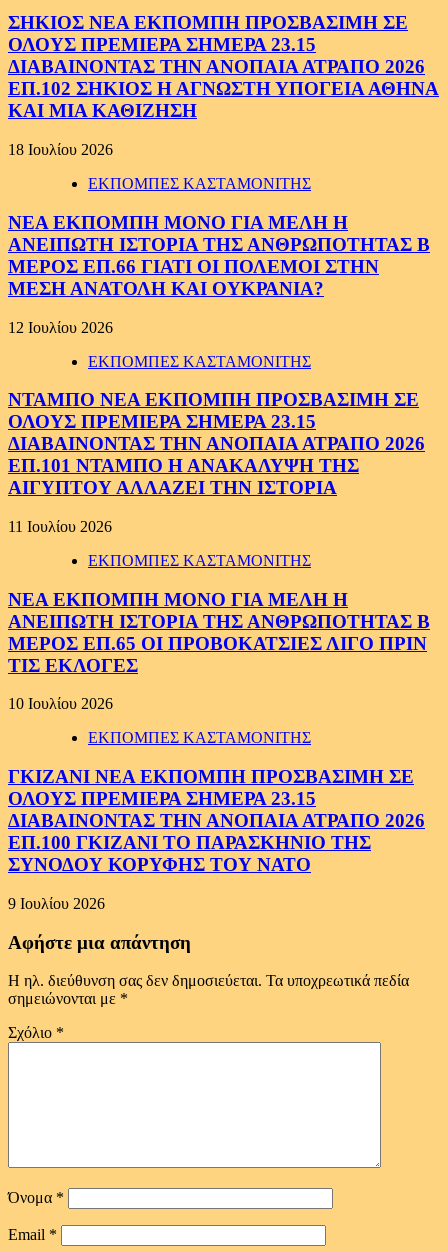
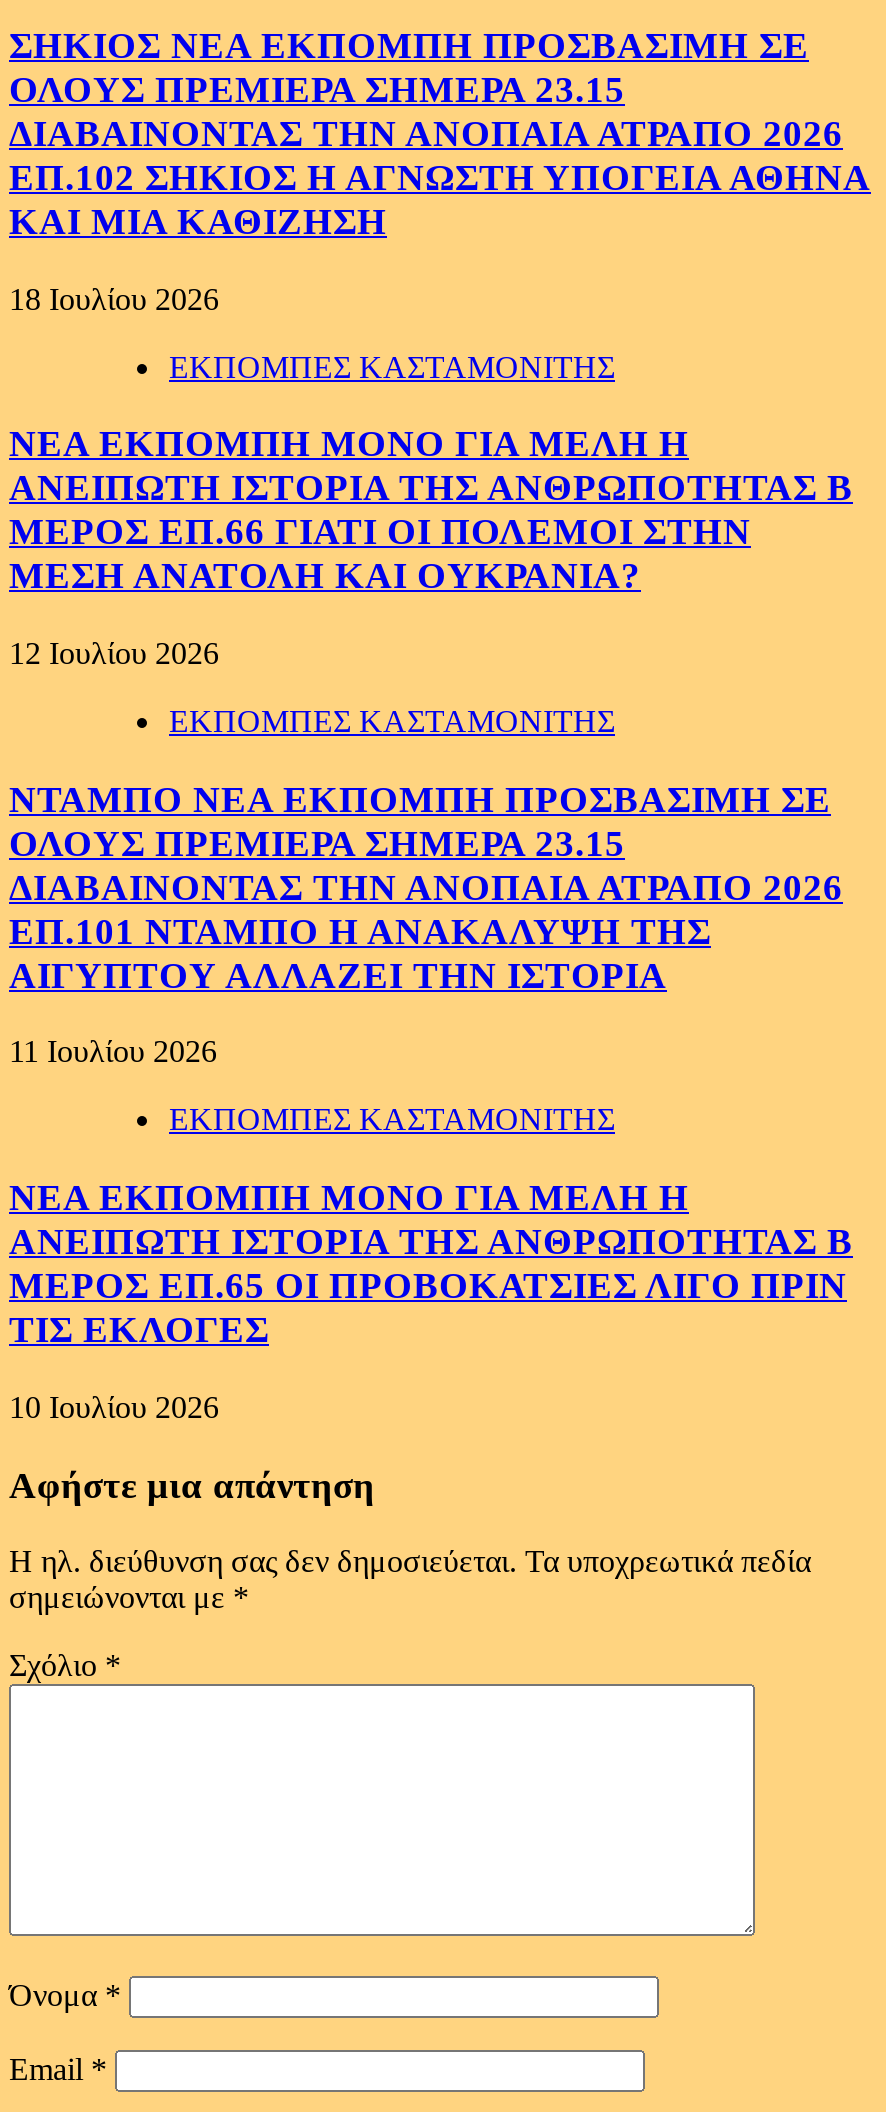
[8,729,425,912] ΕΚΠΟΜΠΕΣ ΚΑΣΤΑΜΟΝΙΤΗΣ | ΓΚΙΖΑΝΙ ΝΕΑ ΕΚΠΟΜΠΗ ΠΡΟΣΒΑΣΙΜΗ ΣΕ | ΟΛΟΥΣ ΠΡΕΜΙΕΡΑ ΣΗΜΕΡΑ 23.15 | ΔΙΑΒΑΙΝΟΝΤΑΣ ΤΗΝ ΑΝΟΠΑΙΑ ΑΤΡΑΠΟ 2026 | ΕΠ.100 ΓΚΙΖΑΝΙ ΤΟ ΠΑΡΑΣΚΗΝΙΟ ΤΗΣ | ΣΥΝΟΔΟΥ ΚΟΡΥΦΗΣ ΤΟΥ ΝΑΤΟ | 9 Ιουλίου 2026 -> none

